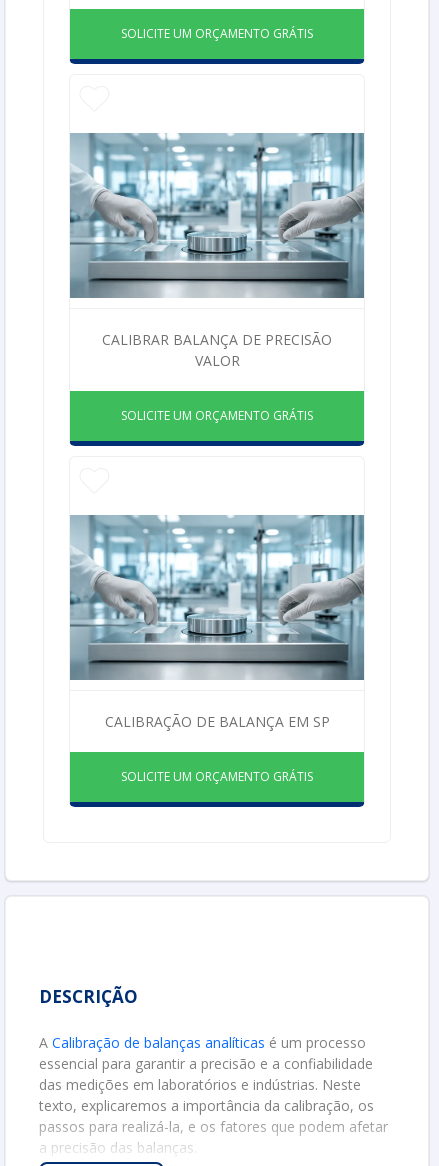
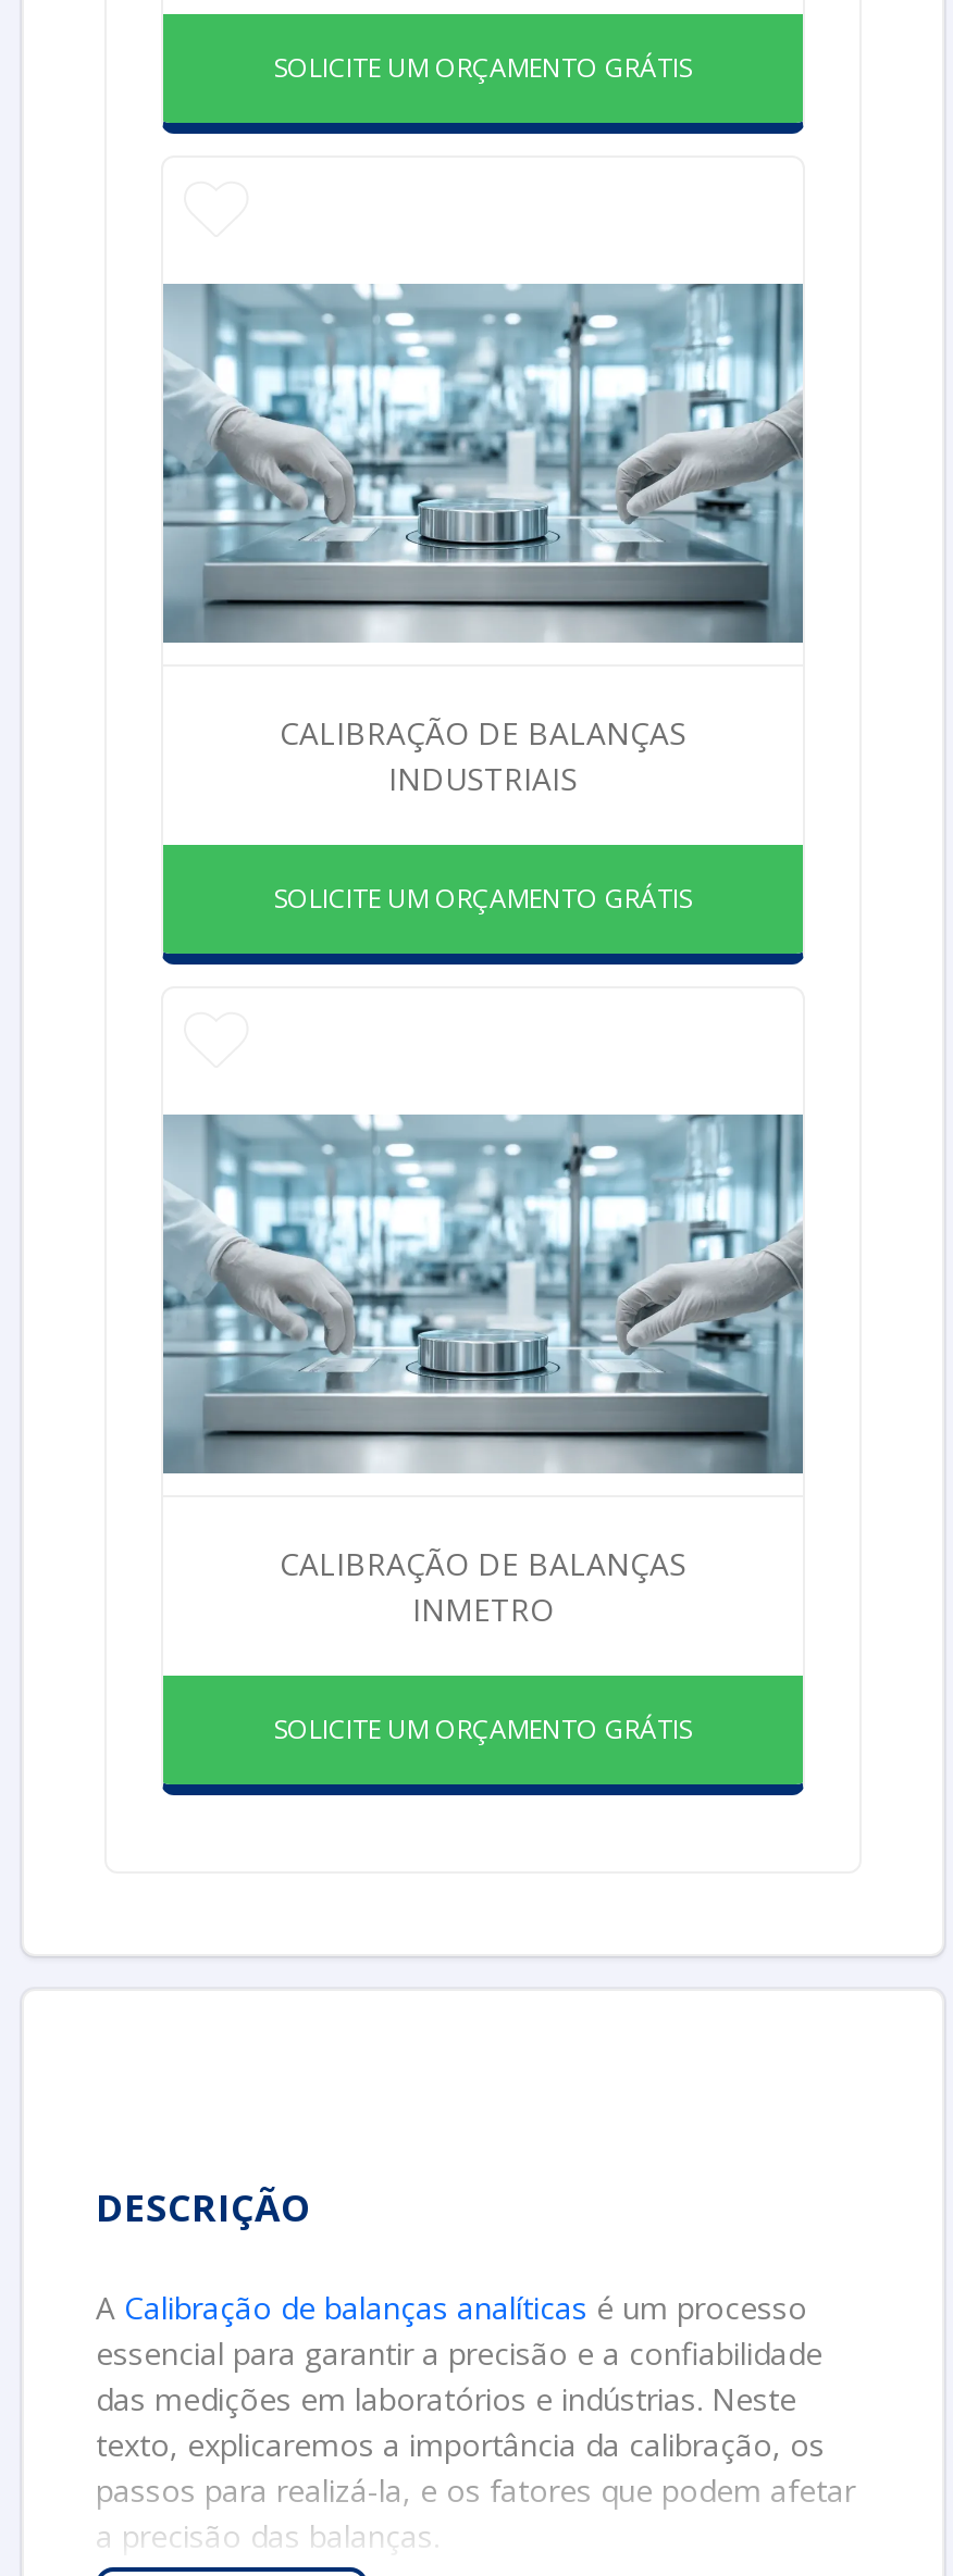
[102,330,332,370] CALIBRAR BALANÇA DE PRECISÃO | VALOR -> [280,712,686,799] CALIBRAÇÃO DE BALANÇAS | INDUSTRIAIS
[104,712,329,731] CALIBRAÇÃO DE BALANÇA EM SP -> [280,1543,686,1630] CALIBRAÇÃO DE BALANÇAS | INMETRO

